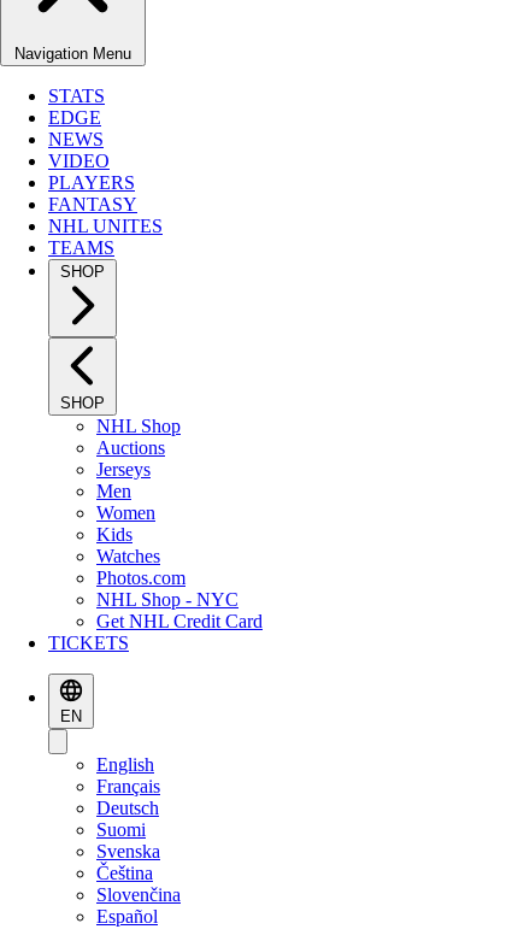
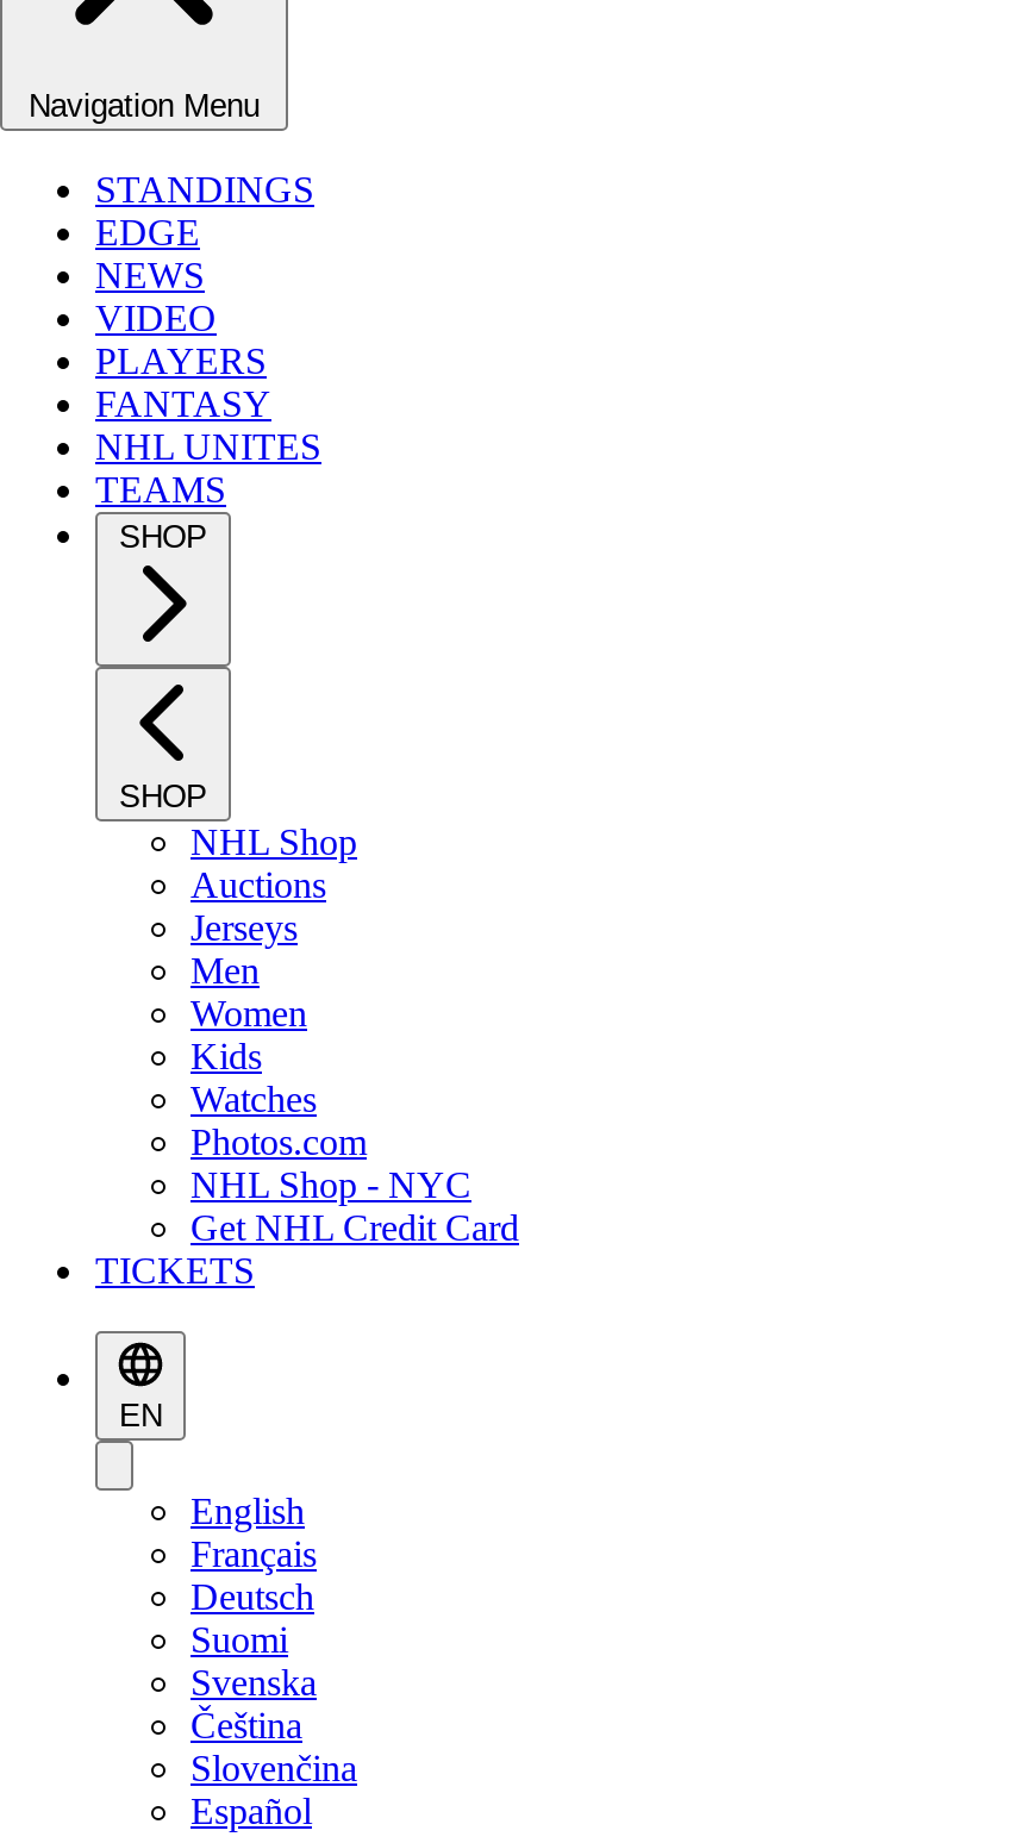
[48,86,105,106] STATS -> [95,169,314,210] STANDINGS

